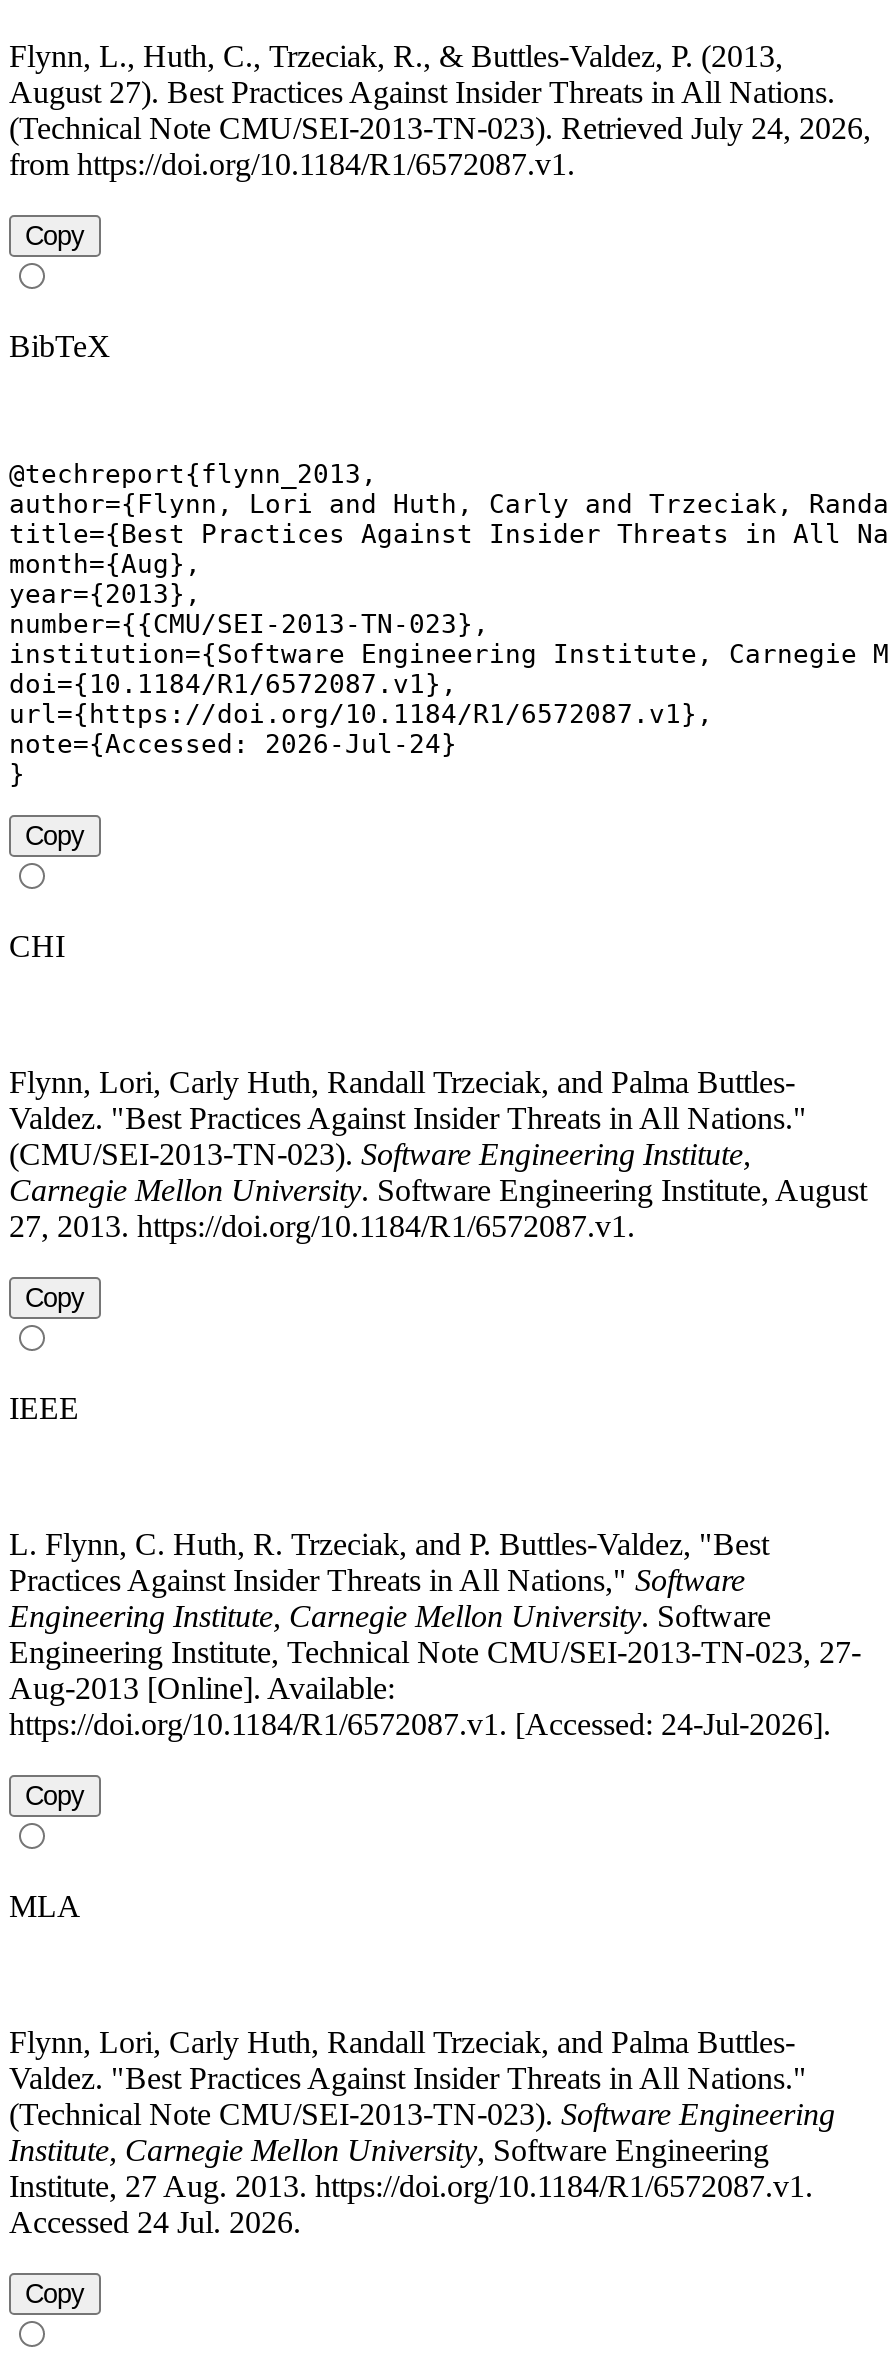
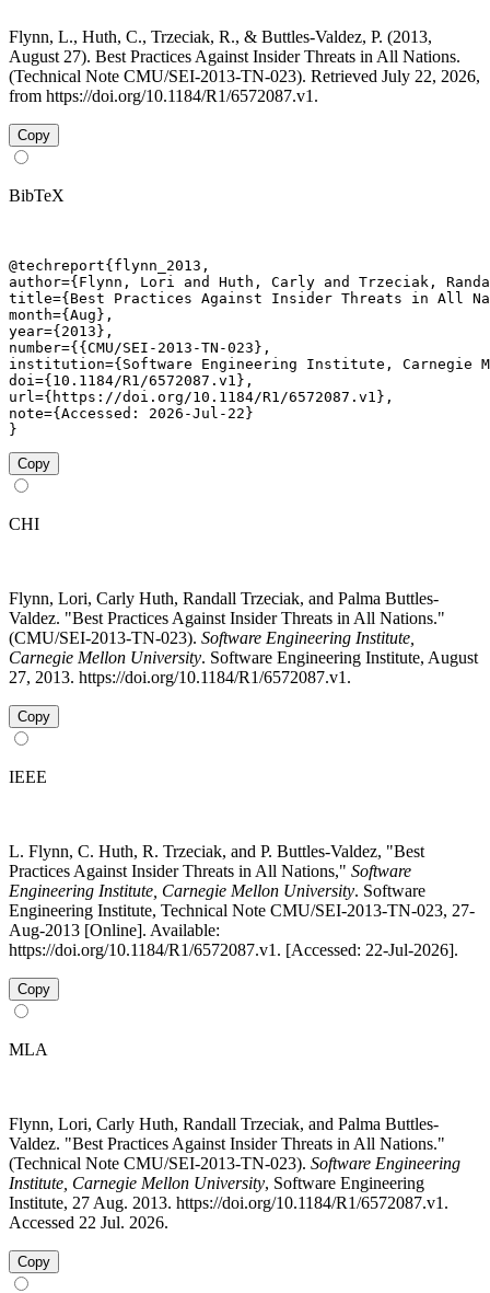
[9,112,871,146] (Technical Note CMU/SEI-2013-TN-023). Retrieved July 24, 2026, -> [9,67,480,86] (Technical Note CMU/SEI-2013-TN-023). Retrieved July 22, 2026,
[9,730,457,760] note={Accessed: 2026-Jul-24} -> [9,405,254,422] note={Accessed: 2026-Jul-22}
[9,1708,831,1742] https://doi.org/10.1184/R1/6572087.v1. [Accessed: 24-Jul-2026]. -> [9,941,458,959] https://doi.org/10.1184/R1/6572087.v1. [Accessed: 22-Jul-2026].
[9,2206,301,2240] Accessed 24 Jul. 2026. -> [9,1213,168,1232] Accessed 22 Jul. 2026.

